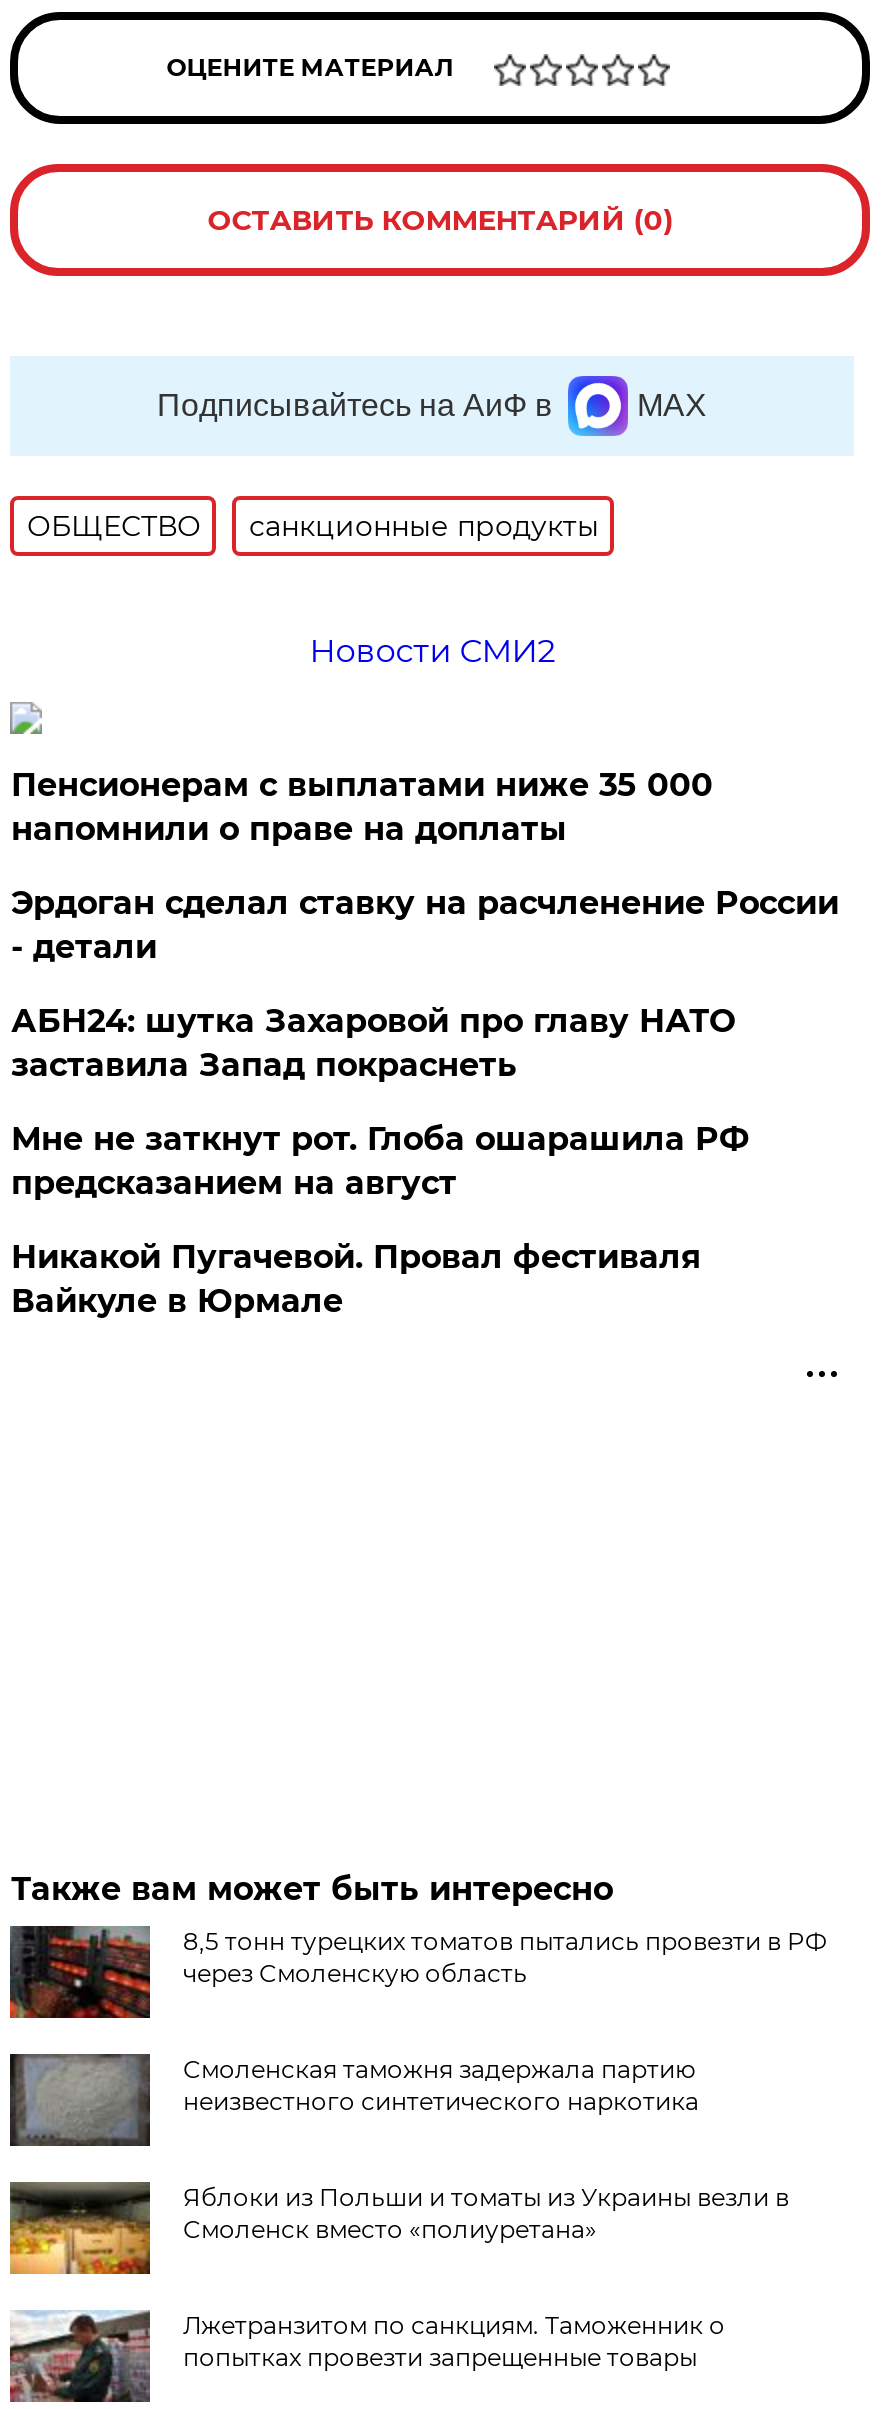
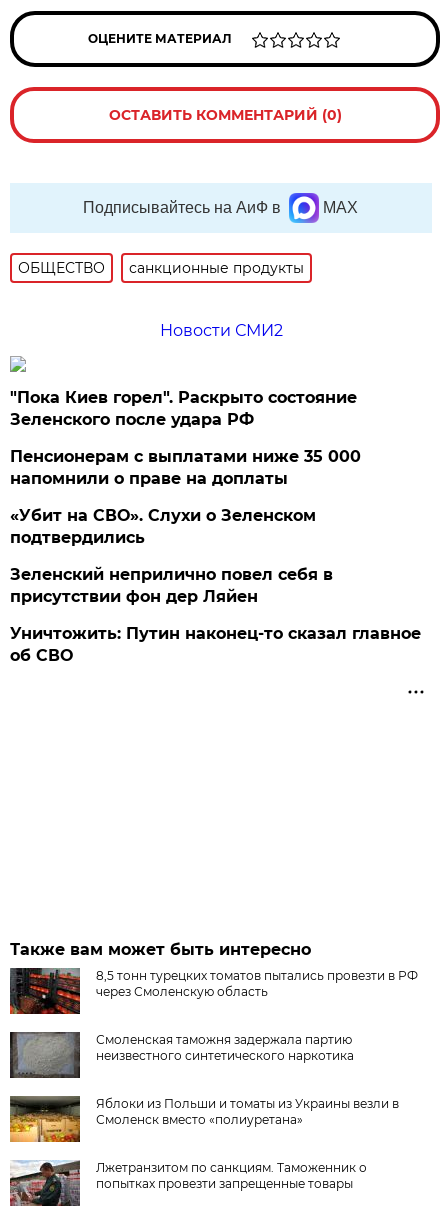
none -> [10,388,357,429] "Пока Киев горел". Раскрыто состояние | Зеленского после удара РФ
moved [11,766,713,848] -> [10,447,361,488]: Пенсионерам с выплатами ниже 35 000 | напомнили о праве на доплаты
[11,884,839,1320] Эрдоган сделал ставку на расчленение России | - детали | АБН24: шутка Захаровой про главу НАТО | заставила Запад покраснеть | Мне не заткнут рот. Глоба ошарашила РФ | предсказанием на август | Никакой Пугачевой. Провал фестиваля | Вайкуле в Юрмале -> [10,506,421,665] «Убит на СВО». Слухи о Зеленском | подтвердились | Зеленский неприлично повел cебя в | присутствии фон дер Ляйен | Уничтожить: Путин наконец-то сказал главное | об СВО

